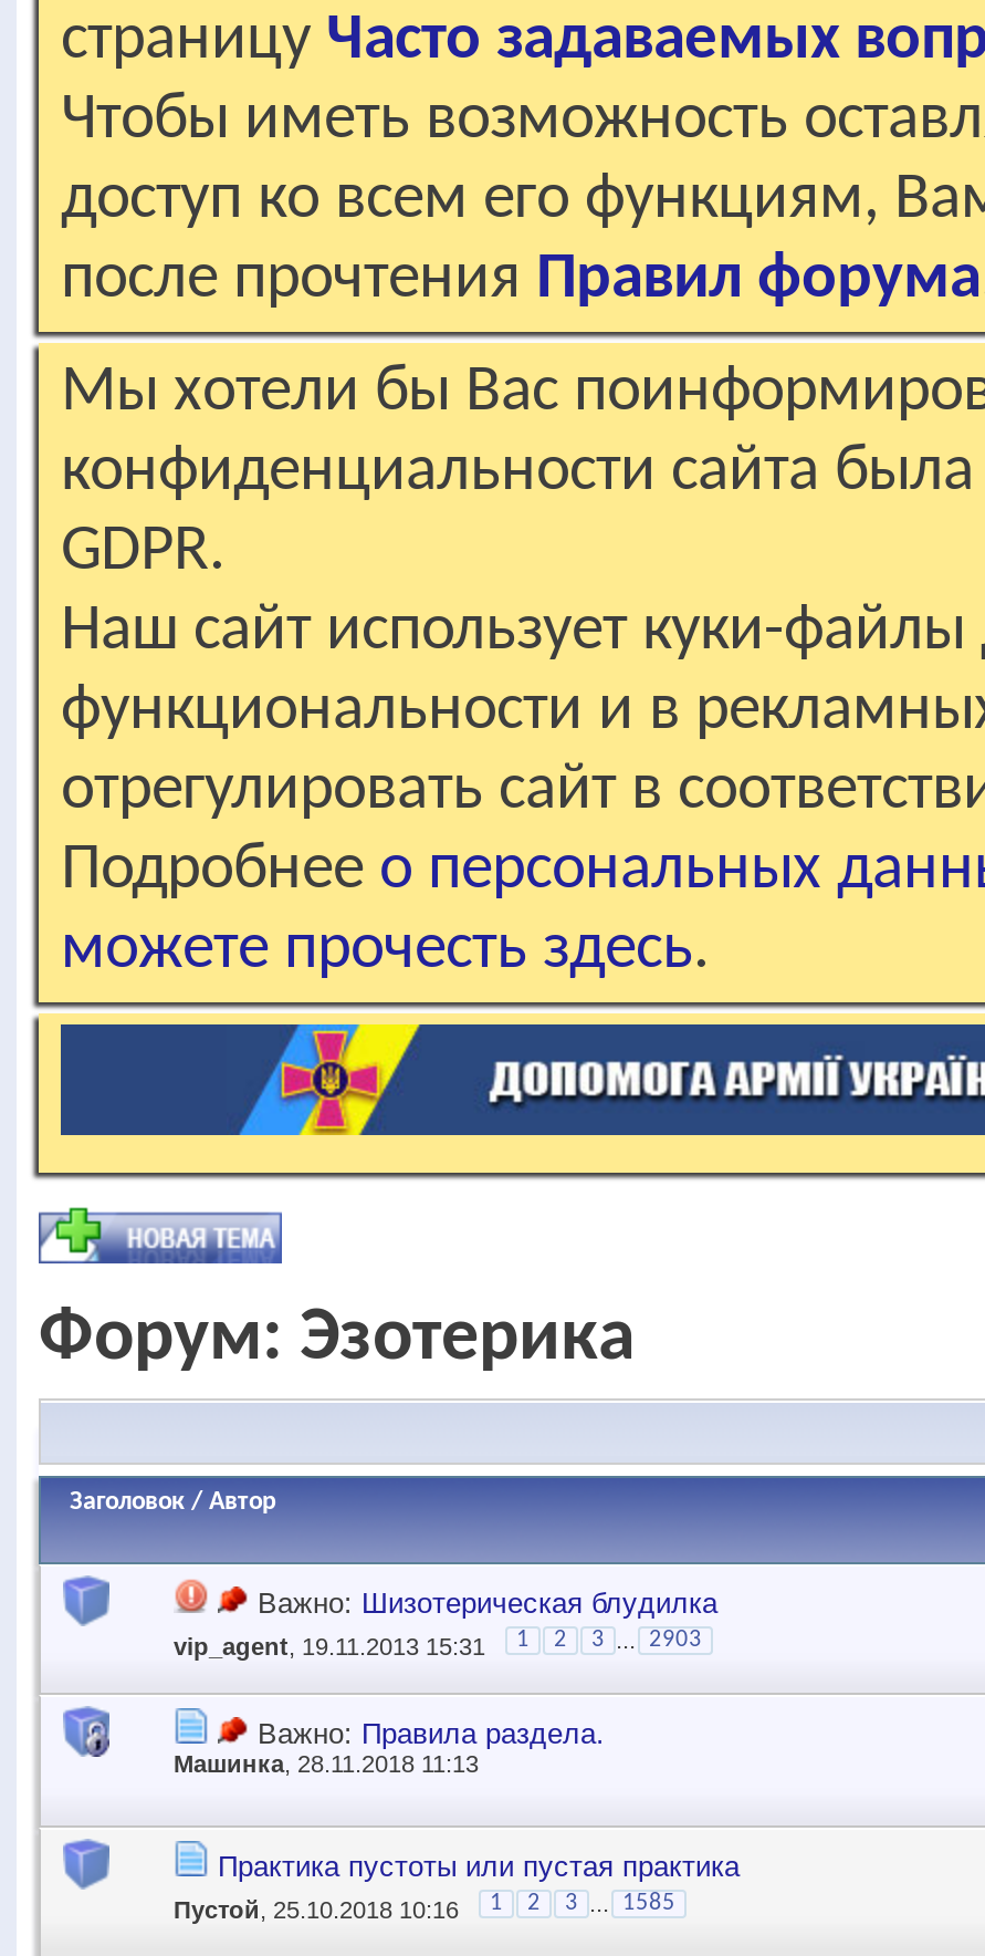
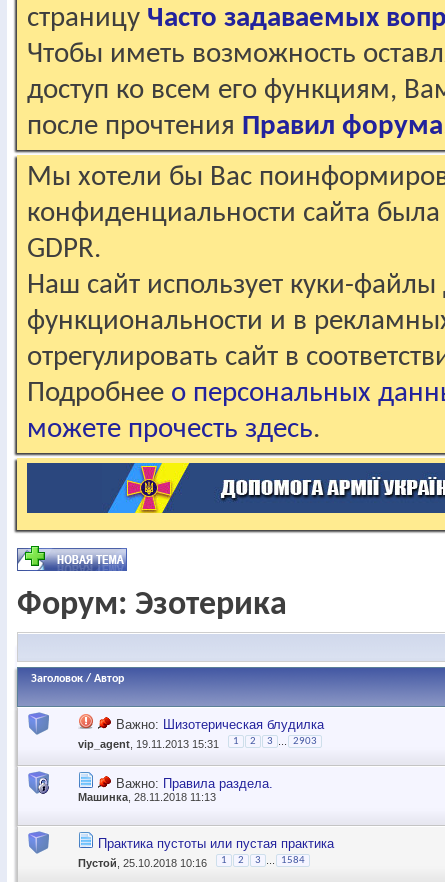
[174,1889,675,1922] Пустой, 25.10.2018 10:16 1 2 3 ... 1585 -> [78,854,305,869] Пустой, 25.10.2018 10:16 1 2 3 ... 1584

